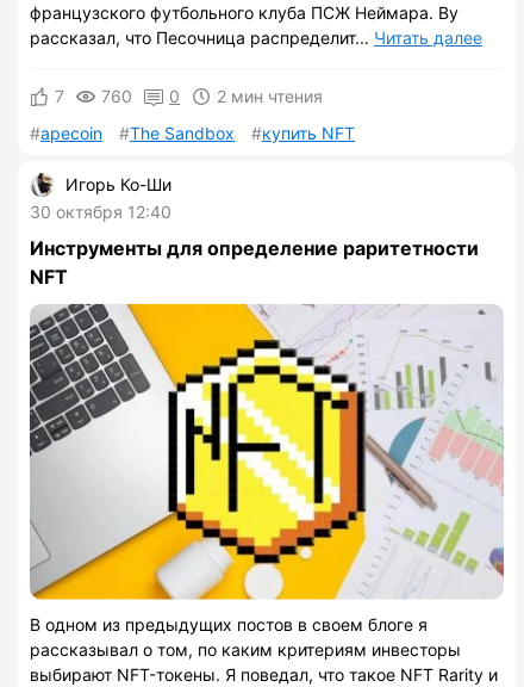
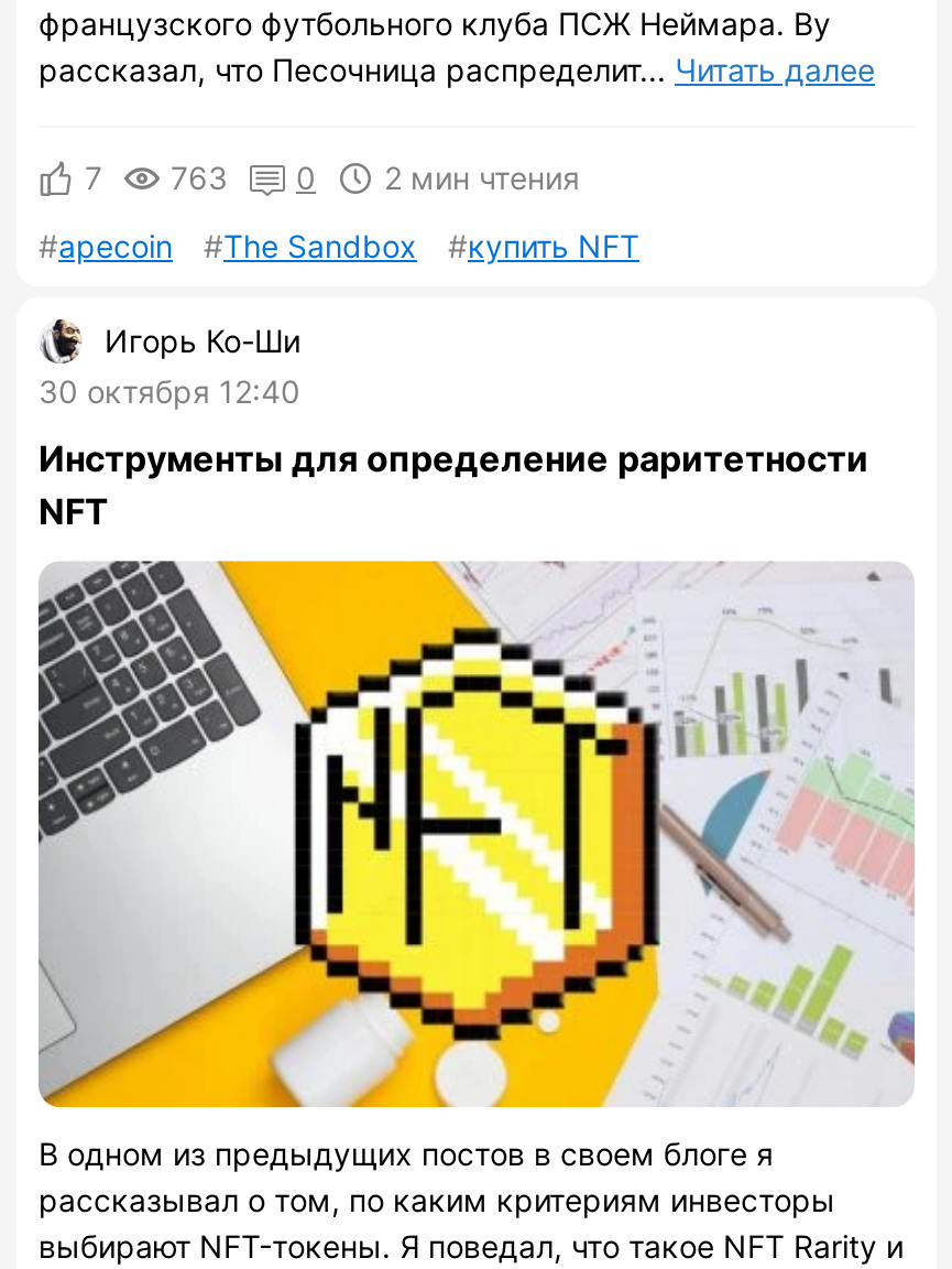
[55,86,323,106] 7 760 0 2 мин чтения -> [85,159,580,196] 7 763 0 2 мин чтения

